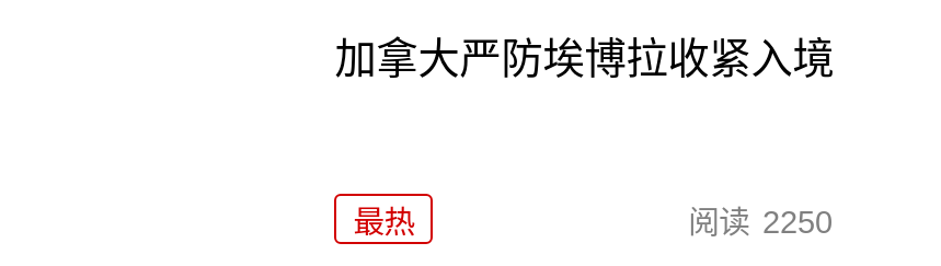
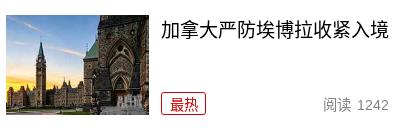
none -> [5,14,150,116] [image]
[688,205,833,240] 阅读 2250 -> [323,97,388,113] 阅读 1242

